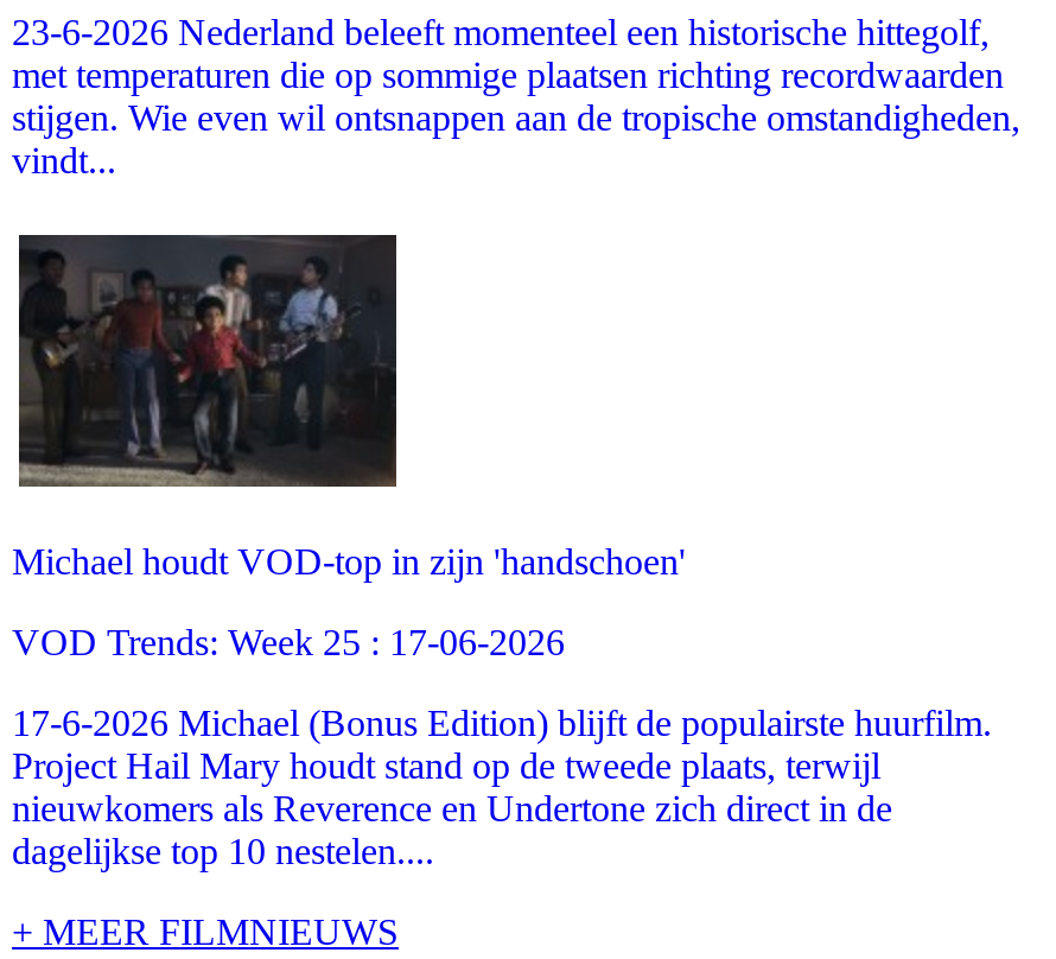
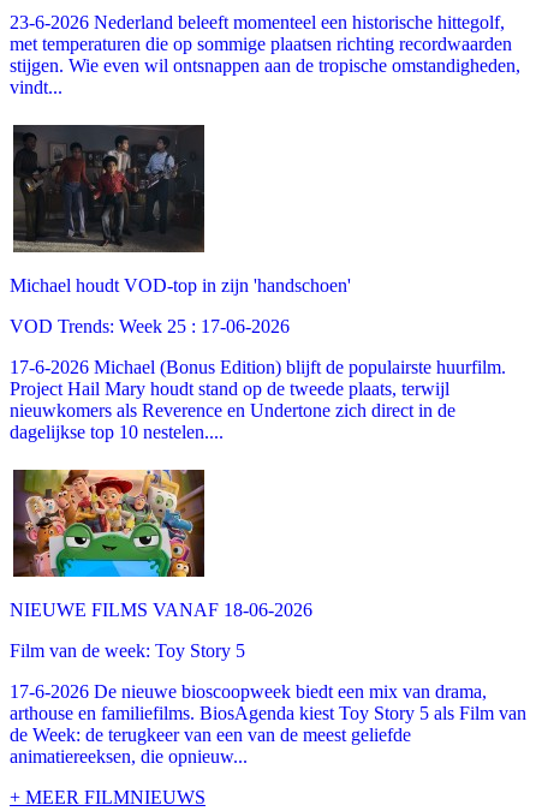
none -> [10,461,526,766] [image] | NIEUWE FILMS VANAF 18-06-2026 | Film van de week: Toy Story 5 | 17-6-2026 De nieuwe bioscoopweek biedt een mix van drama, | arthouse en familiefilms. BiosAgenda kiest Toy Story 5 als Film van | de Week: de terugkeer van een van de meest geliefde | animatiereeksen, die opnieuw...

